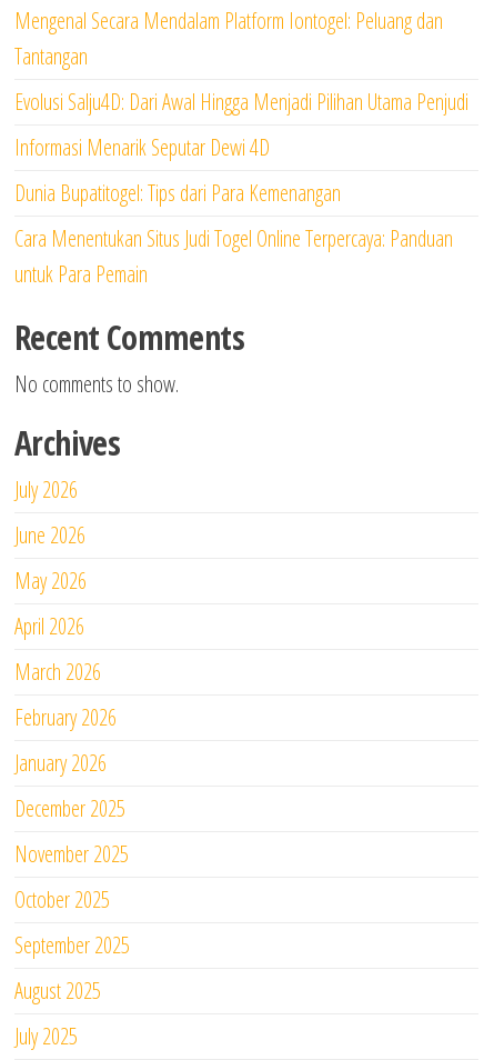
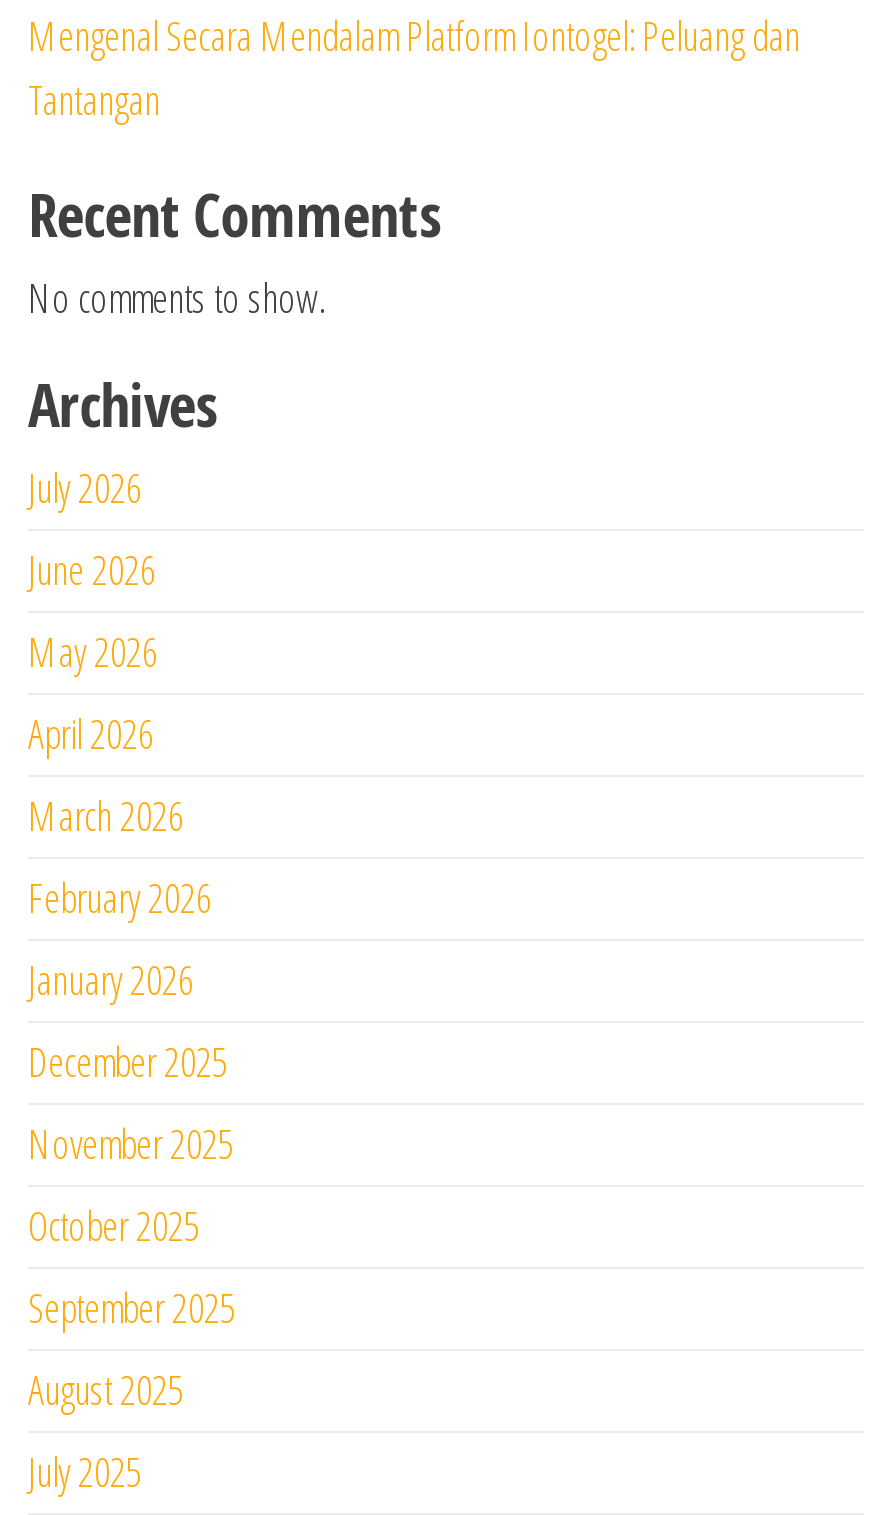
[14,87,468,289] Evolusi Salju4D: Dari Awal Hingga Menjadi Pilihan Utama Penjudi | Informasi Menarik Seputar Dewi 4D | Dunia Bupatitogel: Tips dari Para Kemenangan | Cara Menentukan Situs Judi Togel Online Terpercaya: Panduan | untuk Para Pemain -> none

